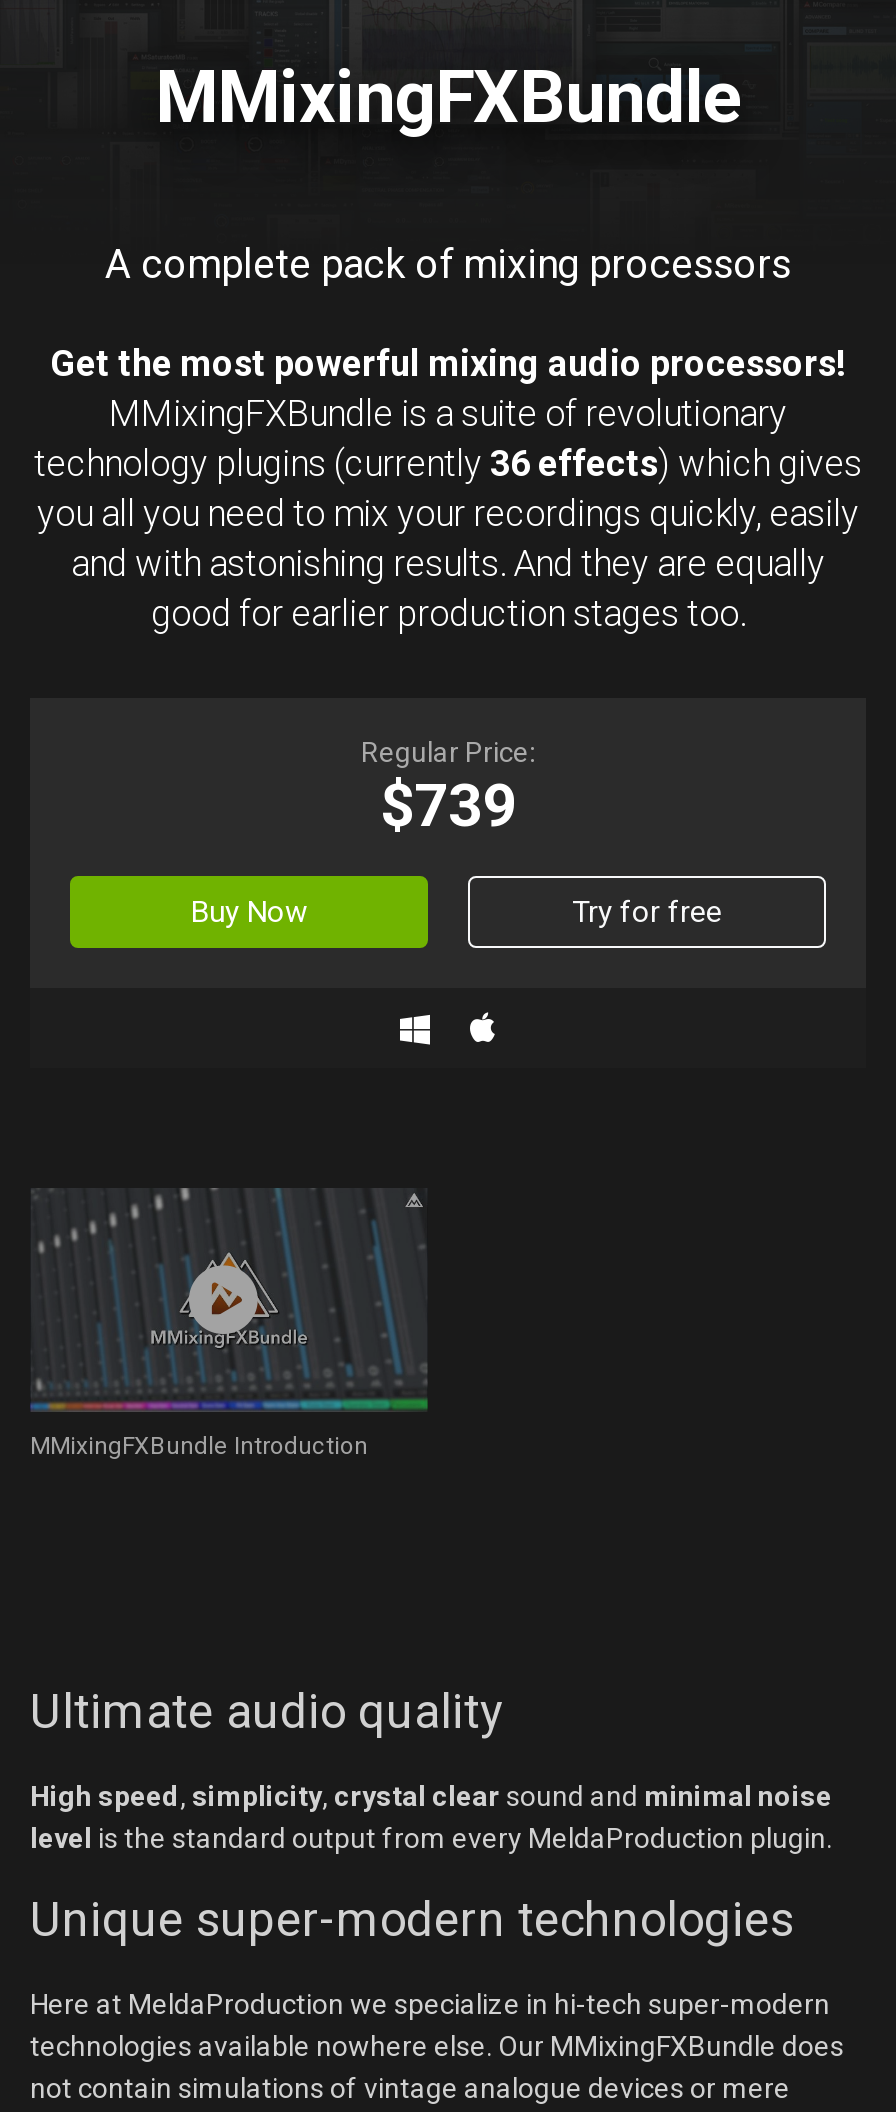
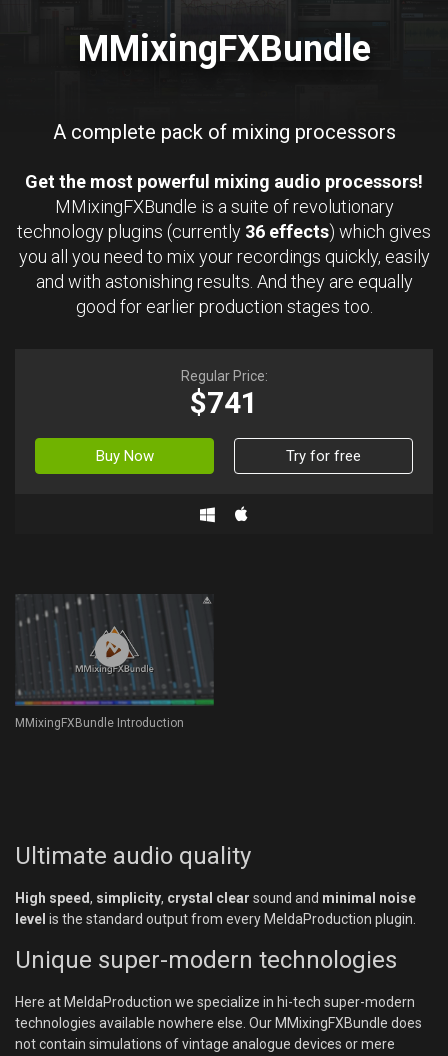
[380,770,516,840] $739 -> [190,385,258,420] $741

